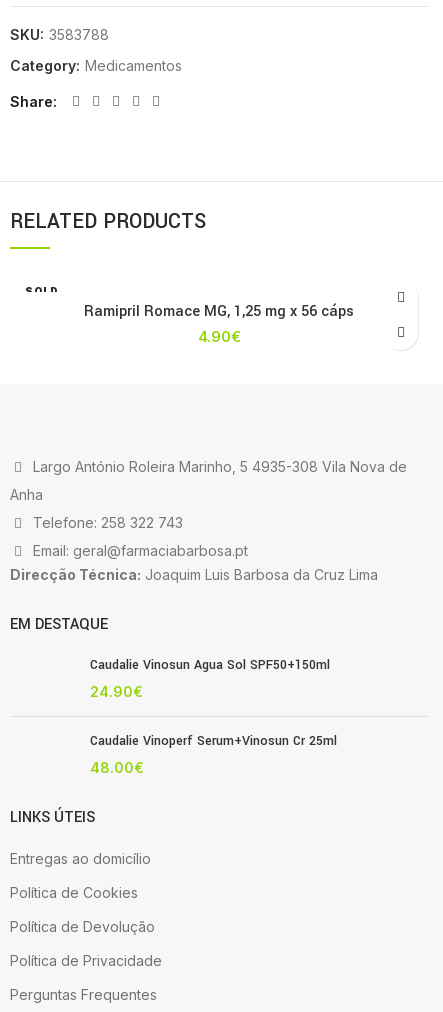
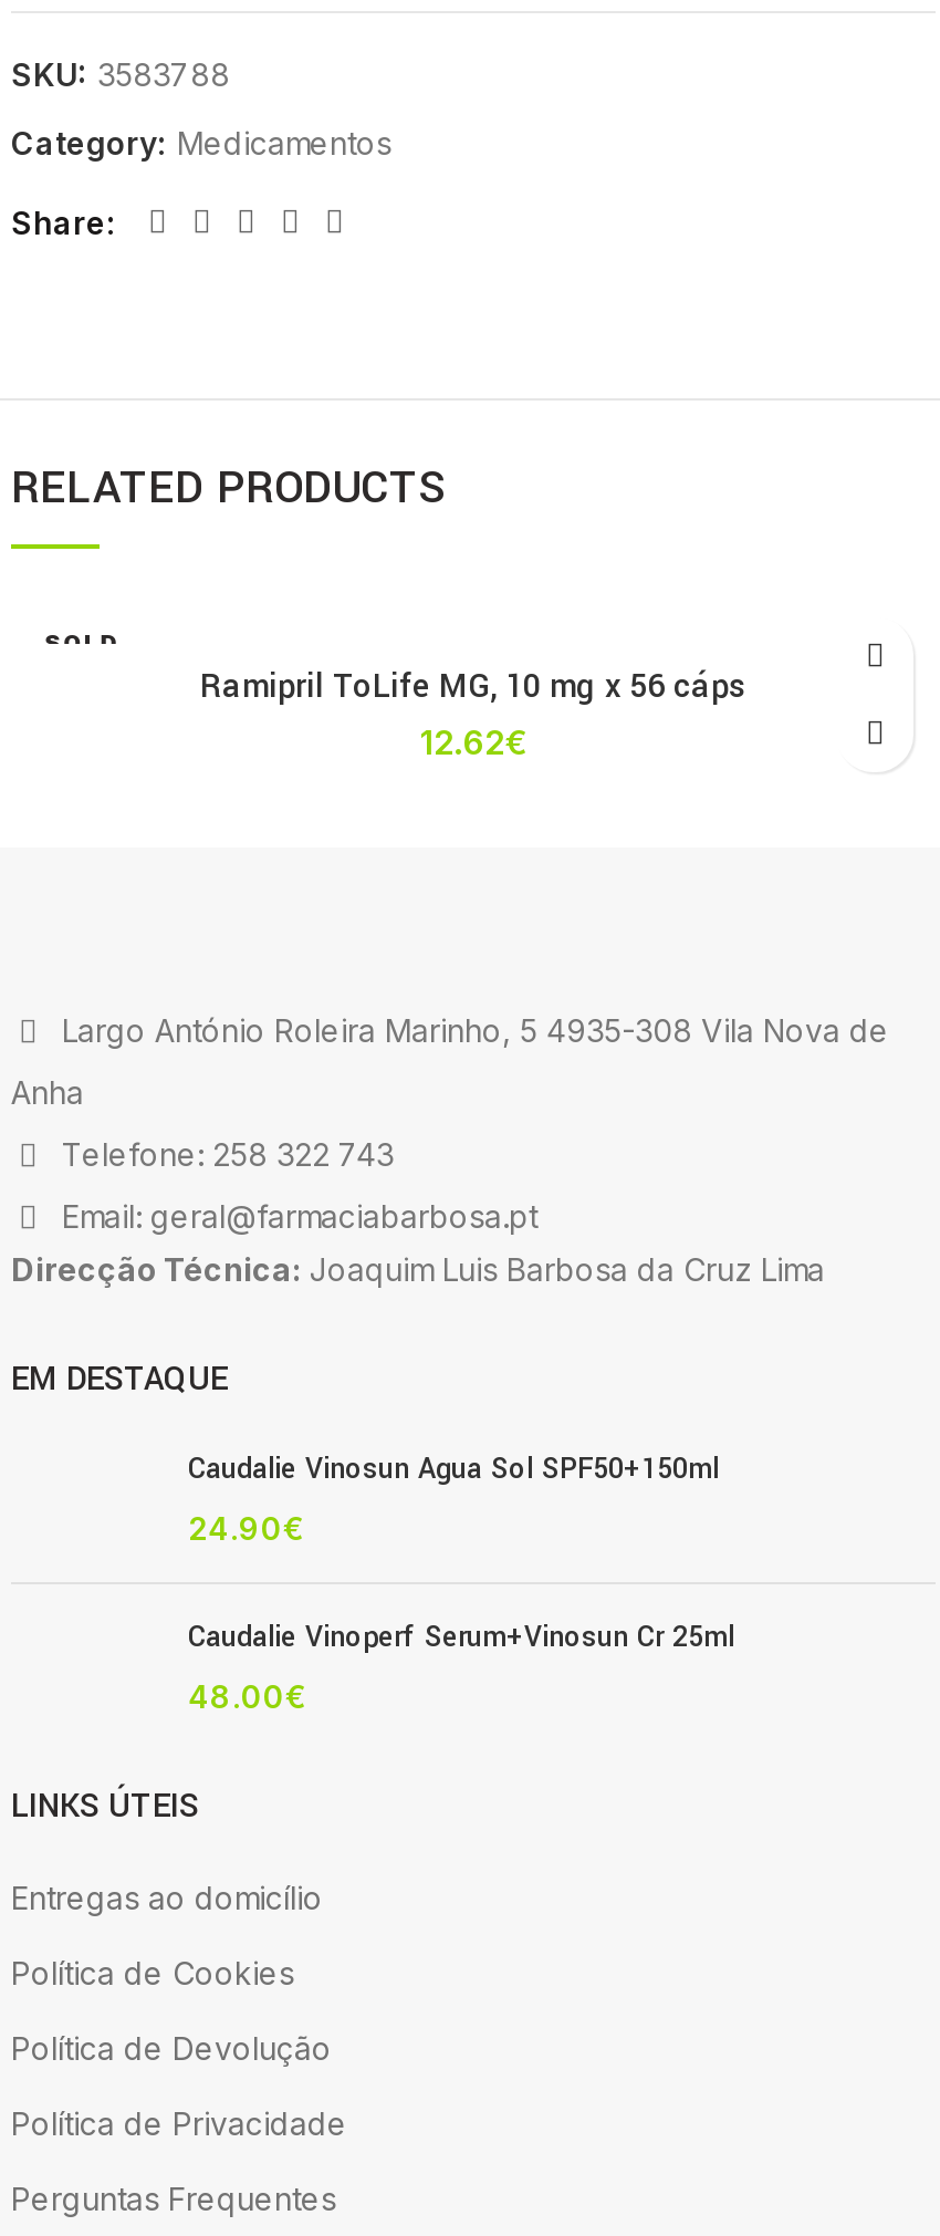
[84,301,354,322] Ramipril Romace MG, 1,25 mg x 56 cáps -> [200,664,746,710] Ramipril ToLife MG, 10 mg x 56 cáps
[197,327,240,346] 4.90€ -> [420,721,526,763] 12.62€

